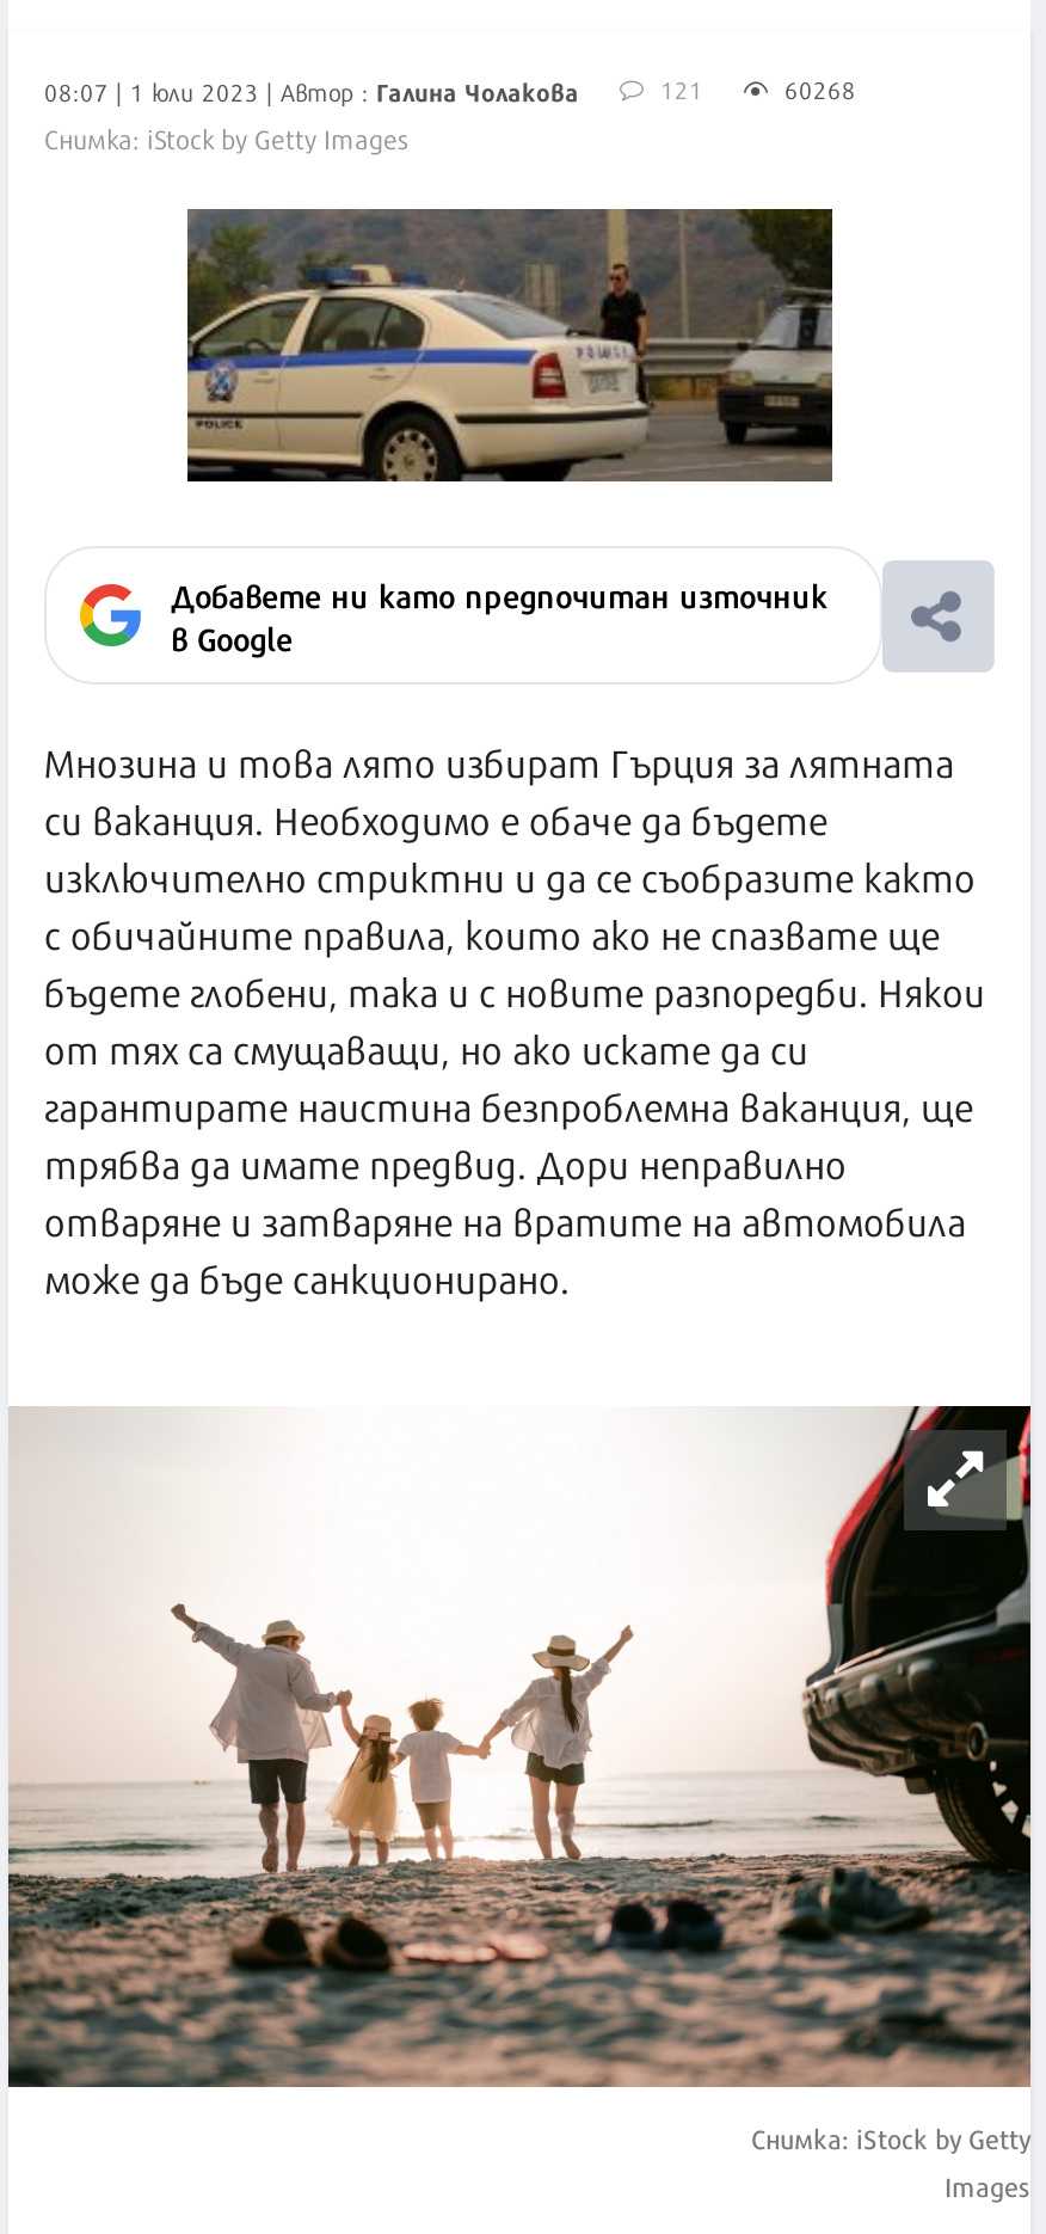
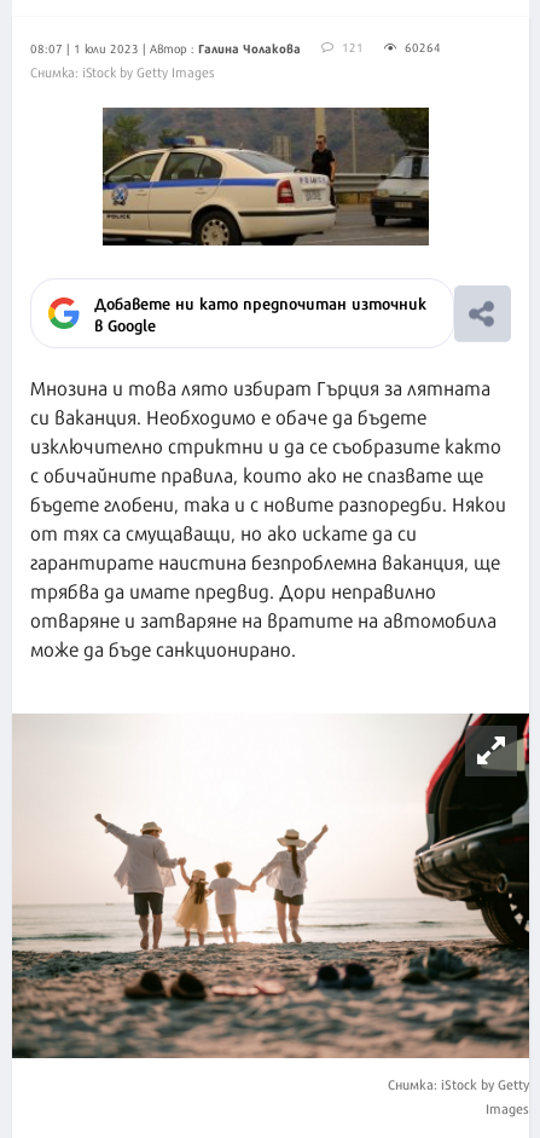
[784,71,856,107] 60268 -> [405,38,441,56] 60264

